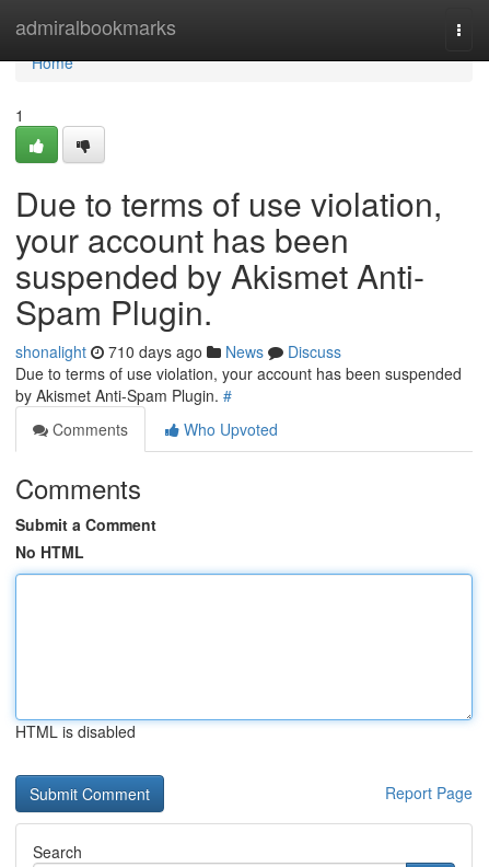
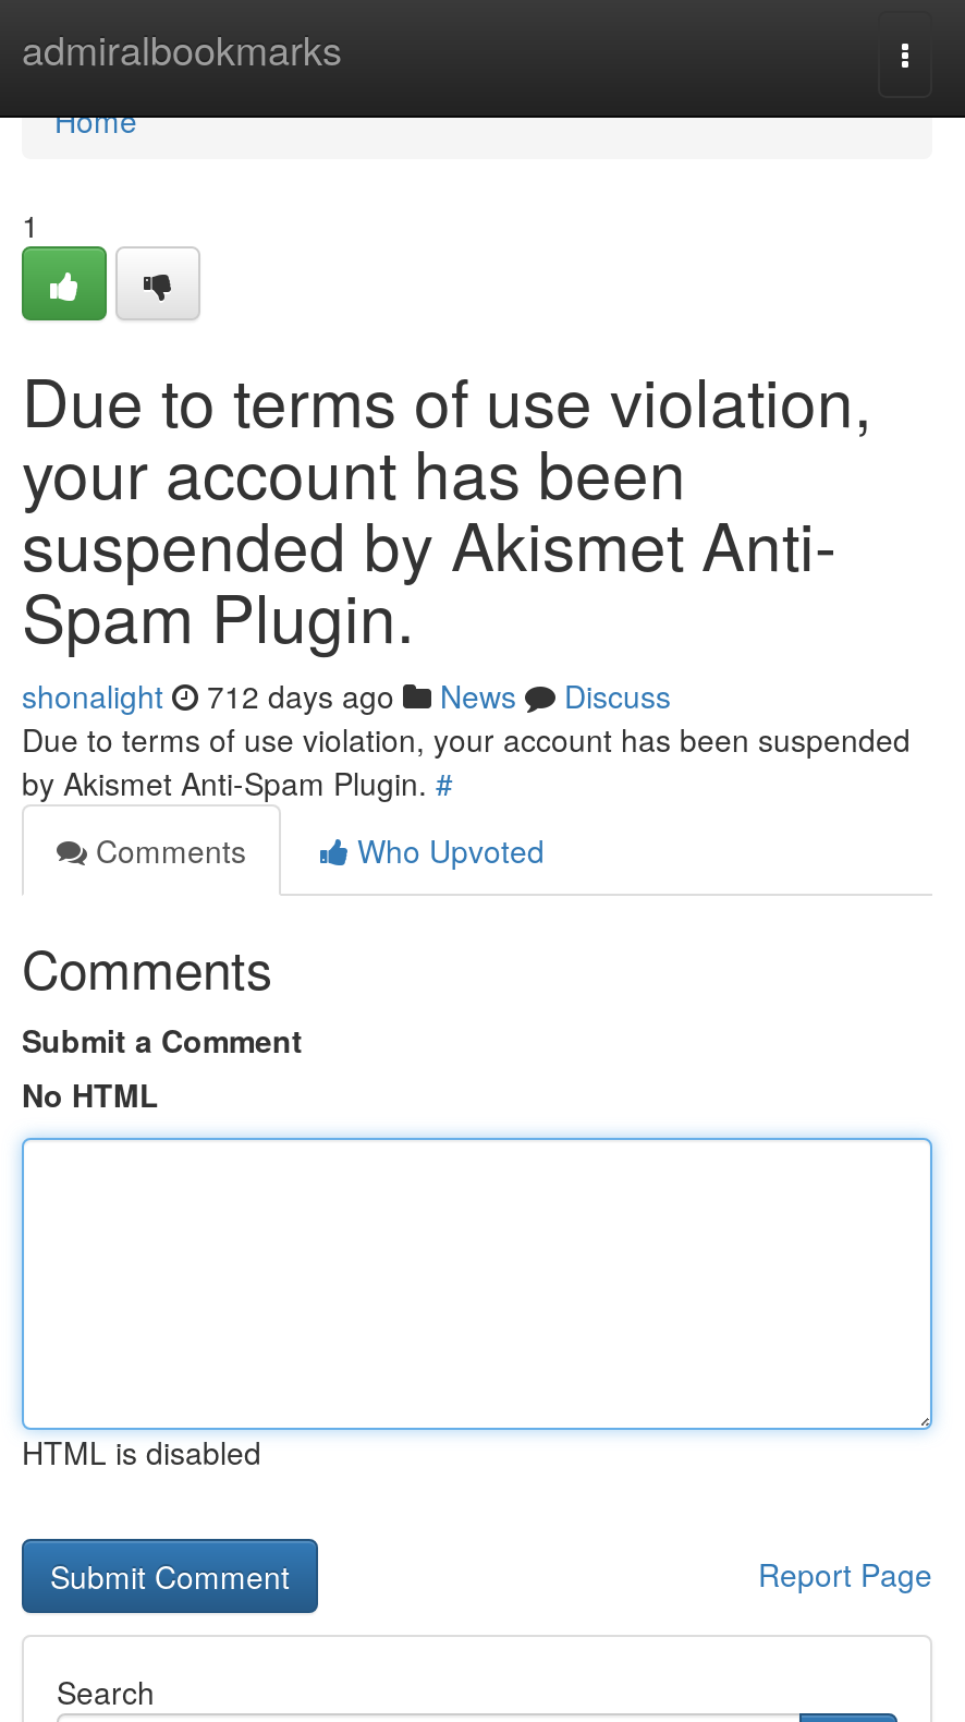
[15,340,341,362] shonalight 710 days ago News Discuss -> [22,674,671,717] shonalight 712 days ago News Discuss

